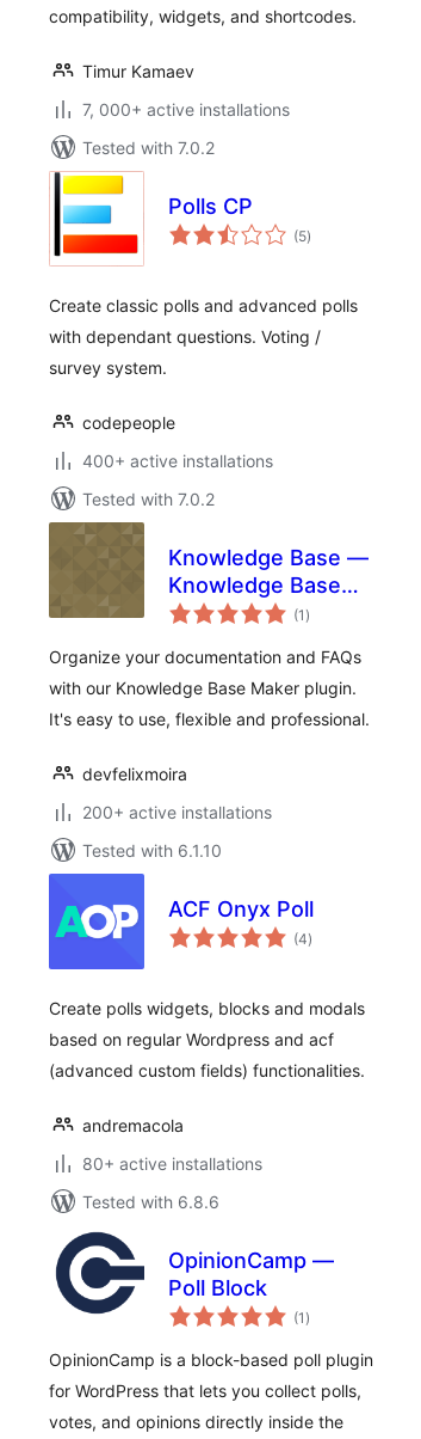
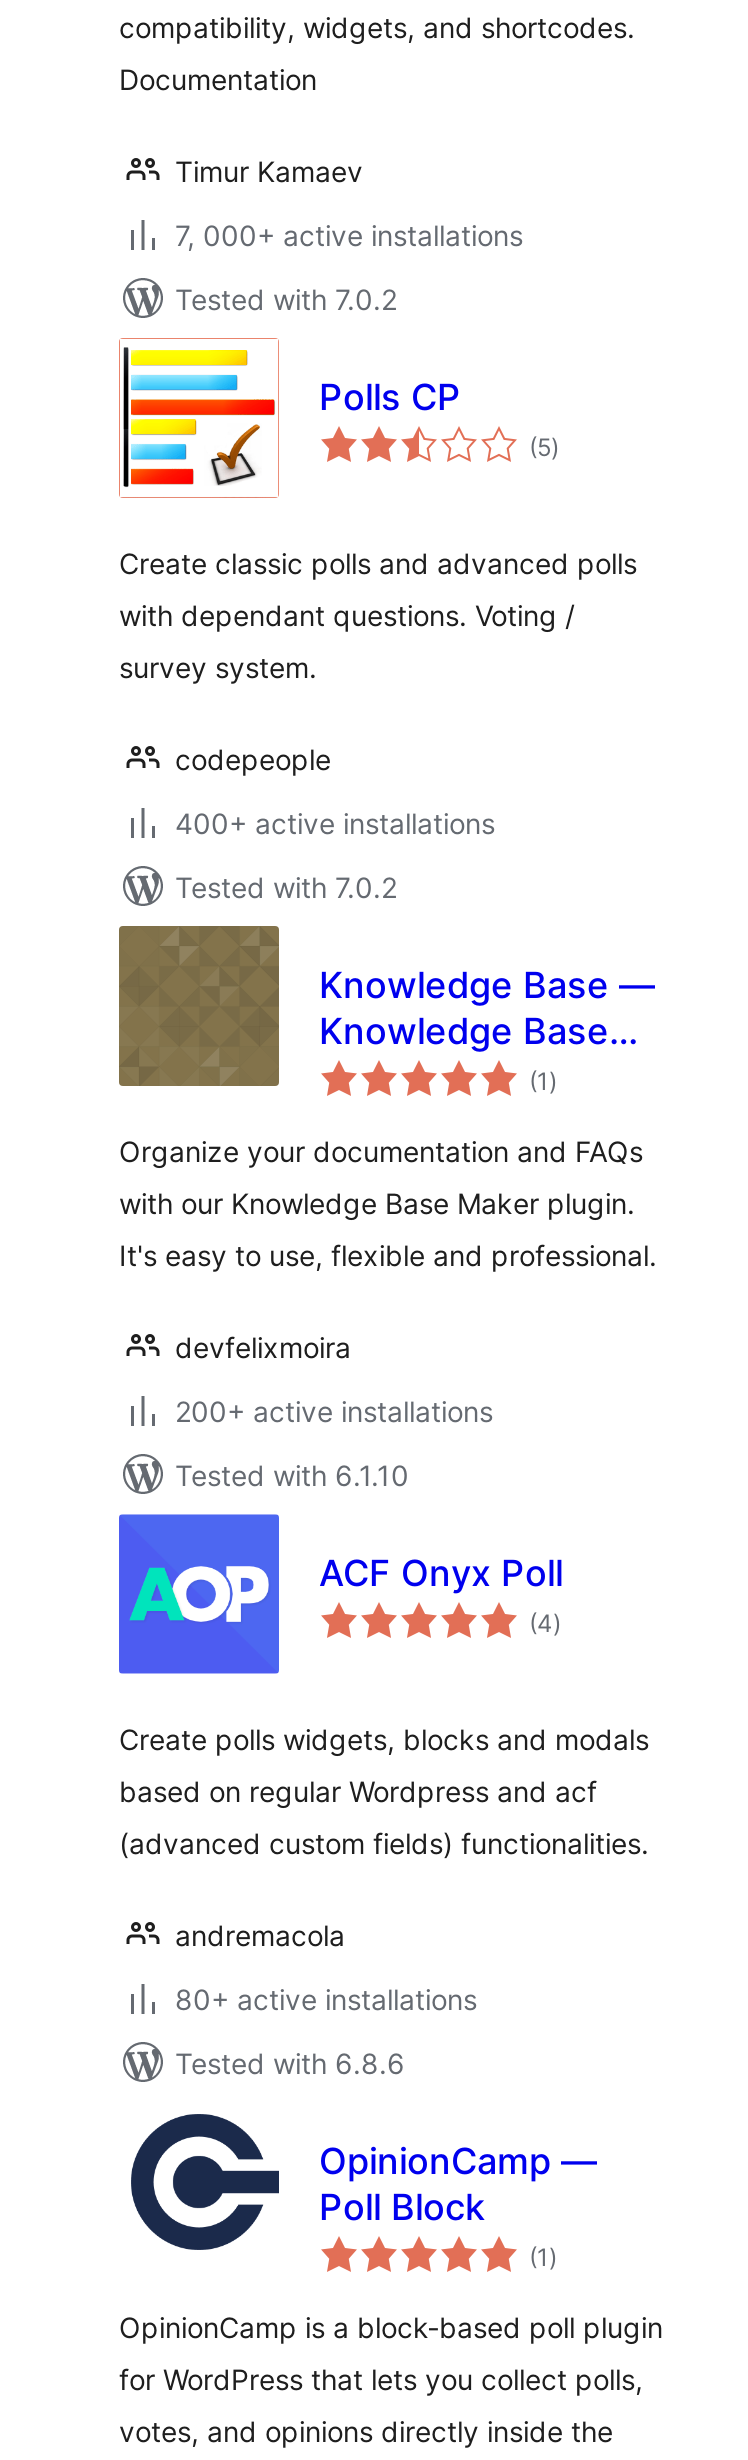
none -> [119,62,317,96] Documentation
[50,171,142,259] [image] -> [121,340,277,490] [image]

